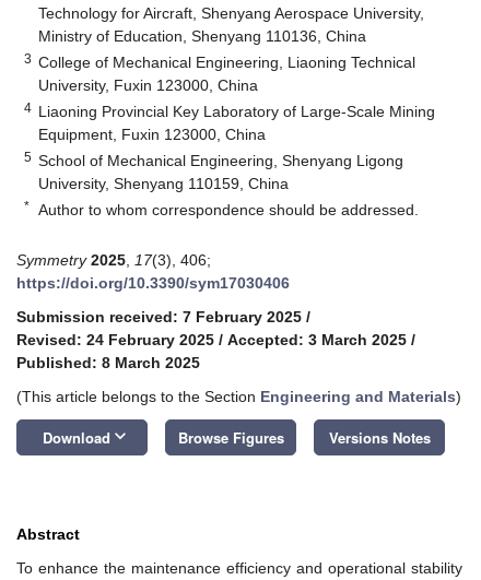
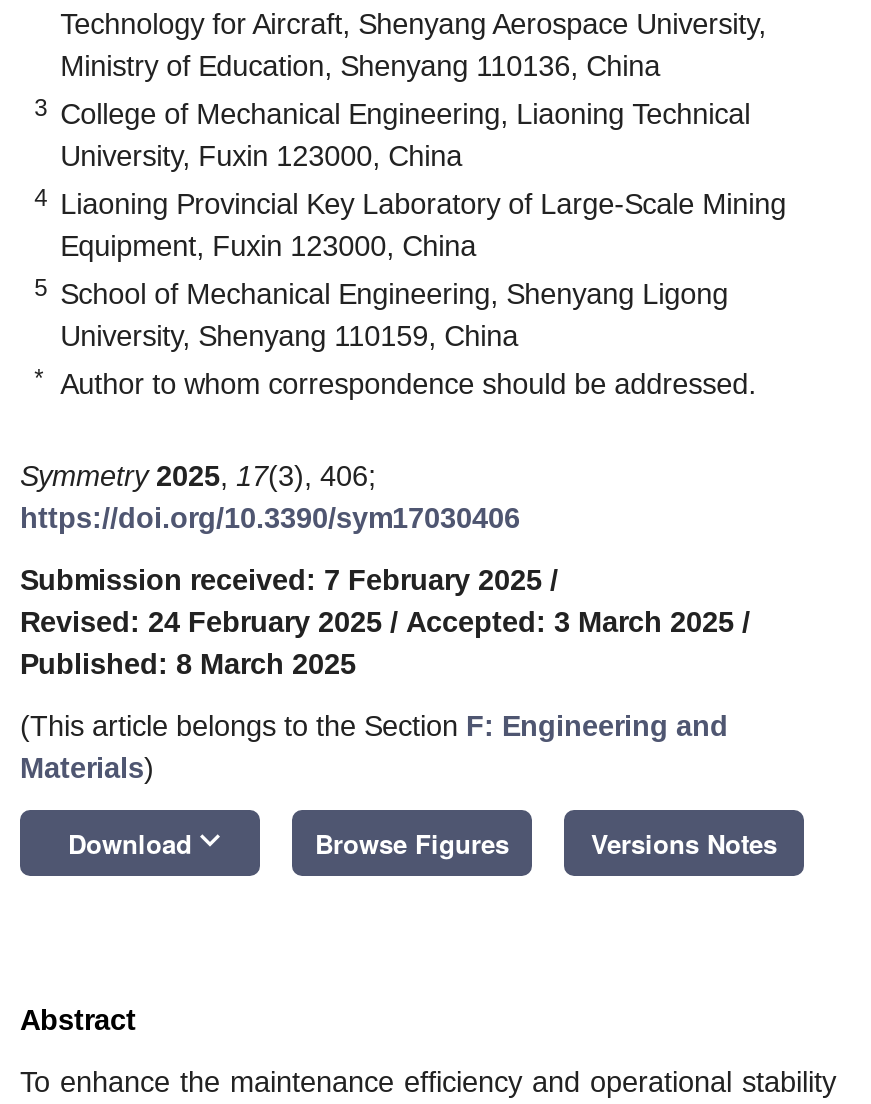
[16,387,461,405] (This article belongs to the Section Engineering and Materials) -> [20,709,728,783] (This article belongs to the Section F: Engineering and | Materials)

